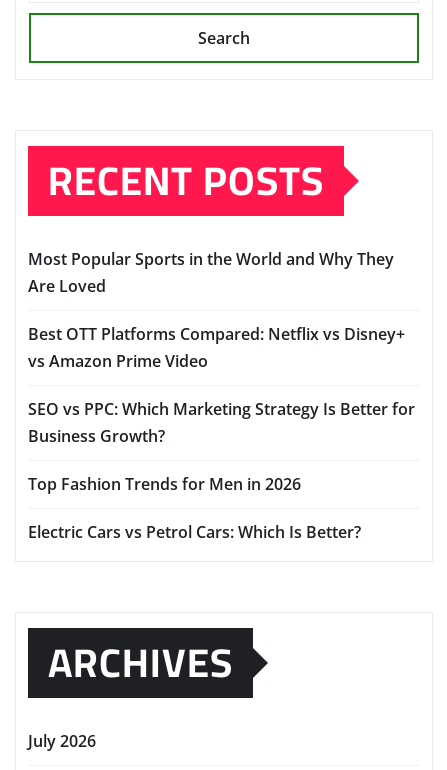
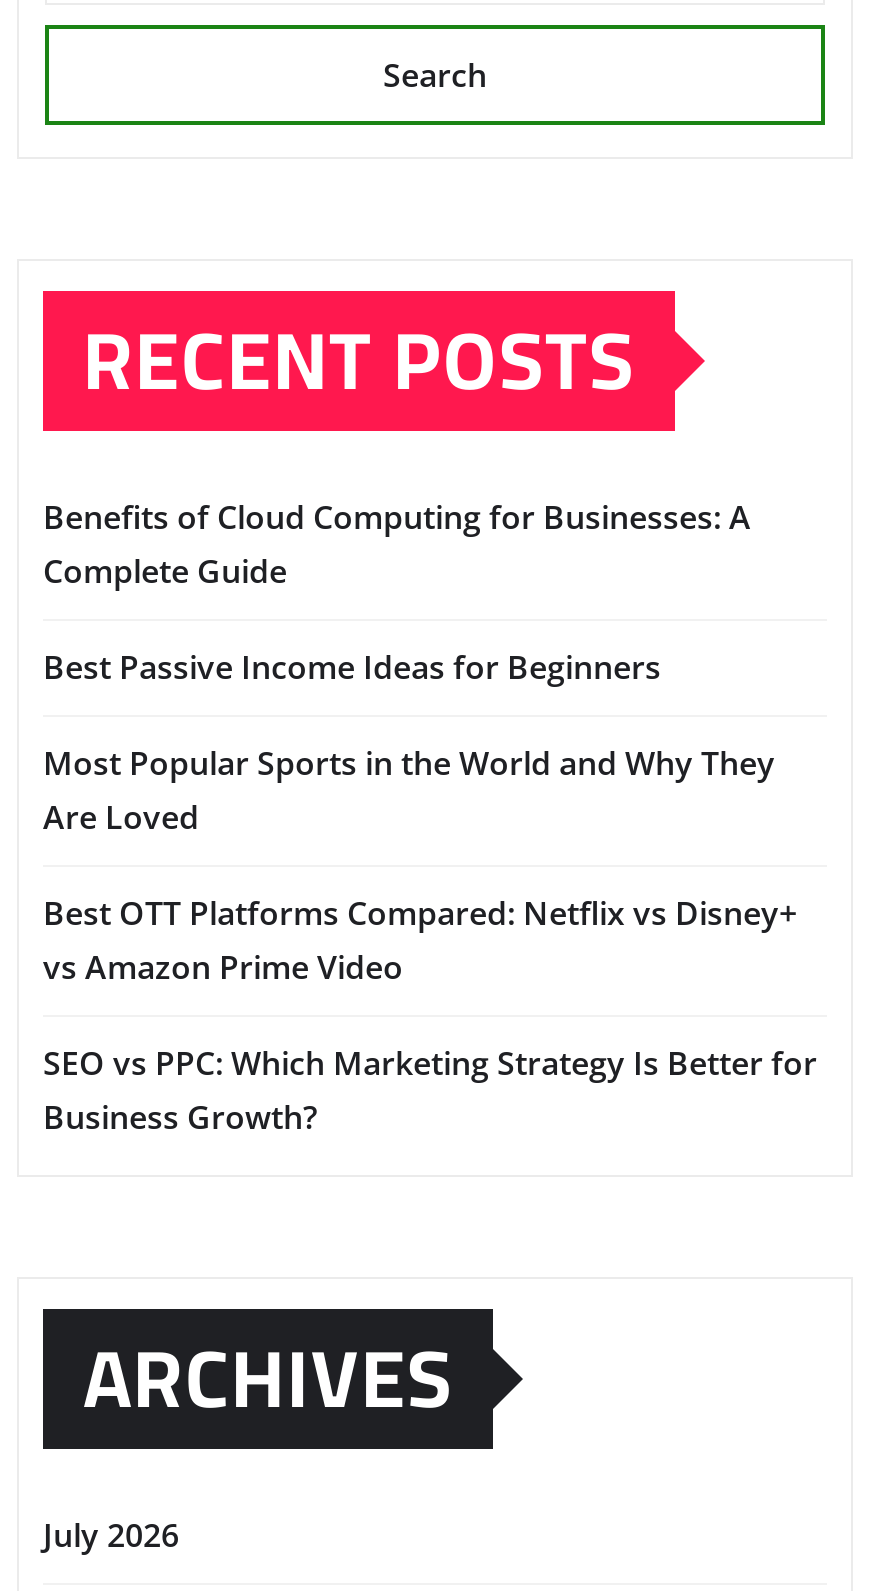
none -> [43,495,751,689] Benefits of Cloud Computing for Businesses: A | Complete Guide | Best Passive Income Ideas for Beginners
moved [28,248,415,447] -> [43,741,817,1139]: Most Popular Sports in the World and Why They | Are Loved | Best OTT Platforms Compared: Netflix vs Disney+ | vs Amazon Prime Video | SEO vs PPC: Which Marketing Strategy Is Better for | Business Growth?
[28,473,361,543] Top Fashion Trends for Men in 2026 | Electric Cars vs Petrol Cars: Which Is Better? -> none

